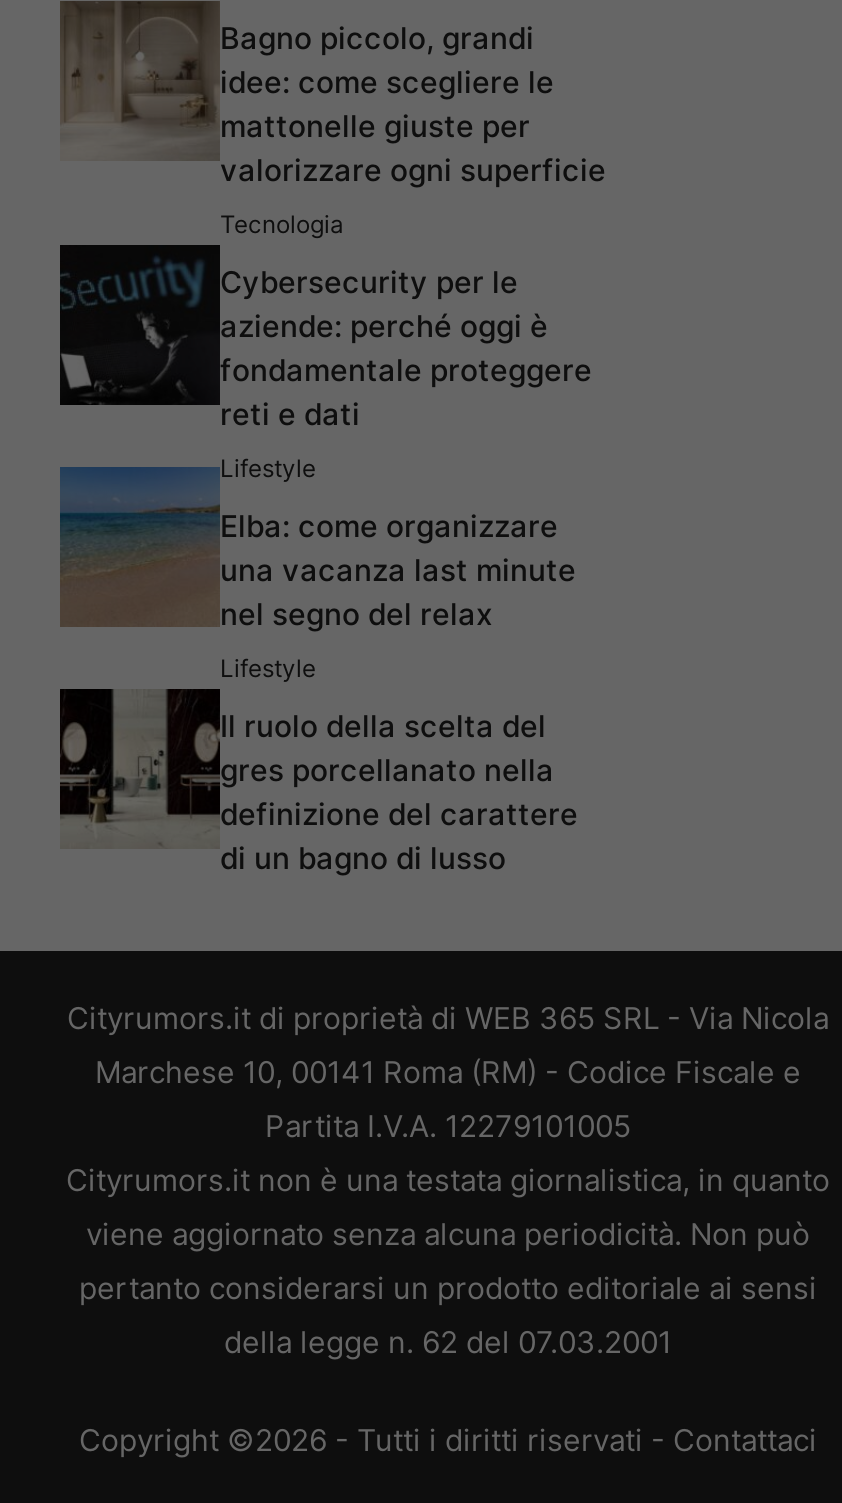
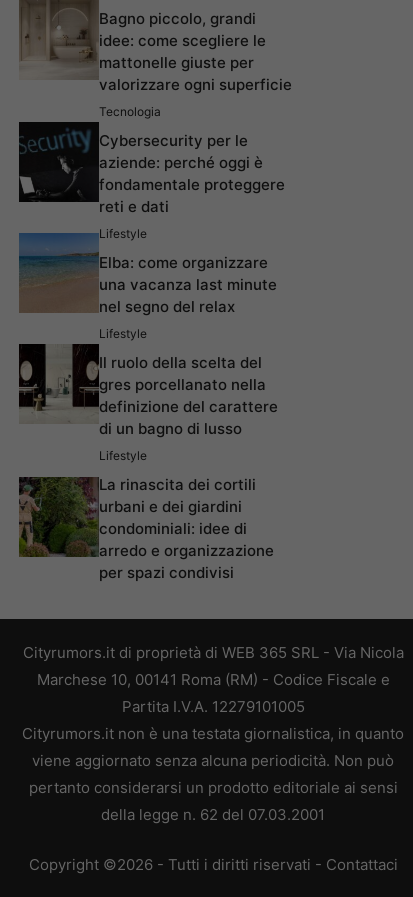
none -> [18,448,274,582] [image] | Lifestyle | La rinascita dei cortili | urbani e dei giardini | condominiali: idee di | arredo e organizzazione | per spazi condivisi

